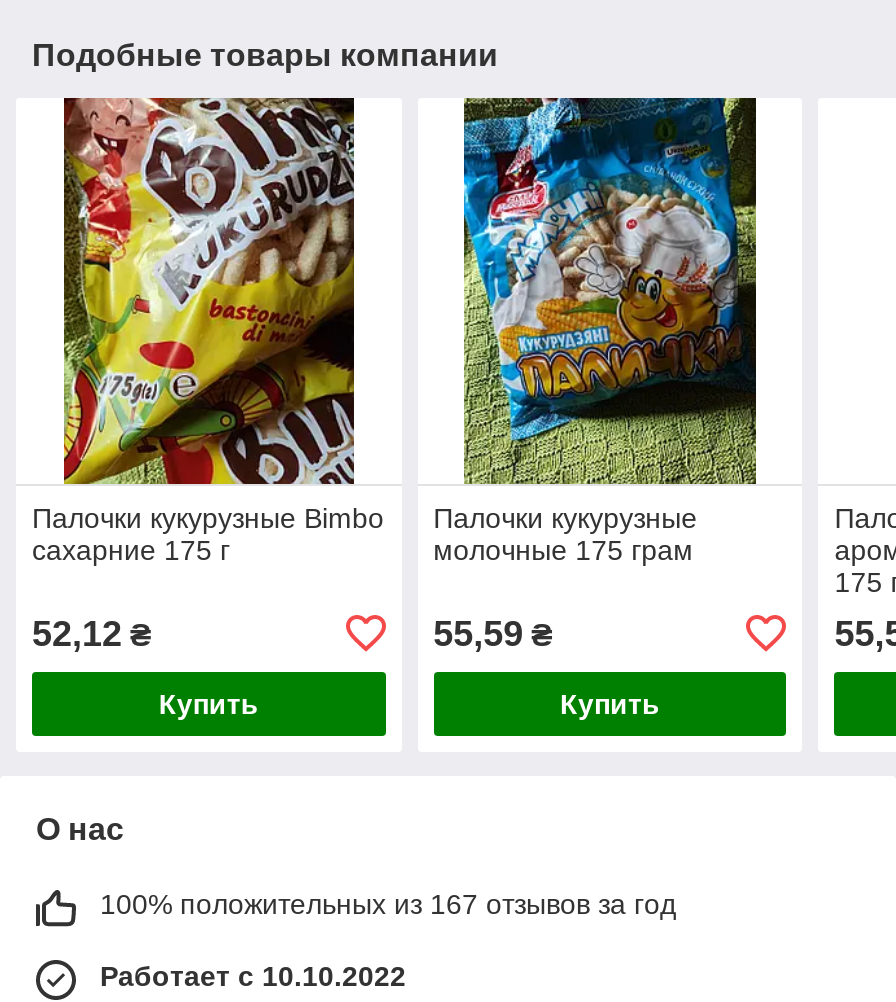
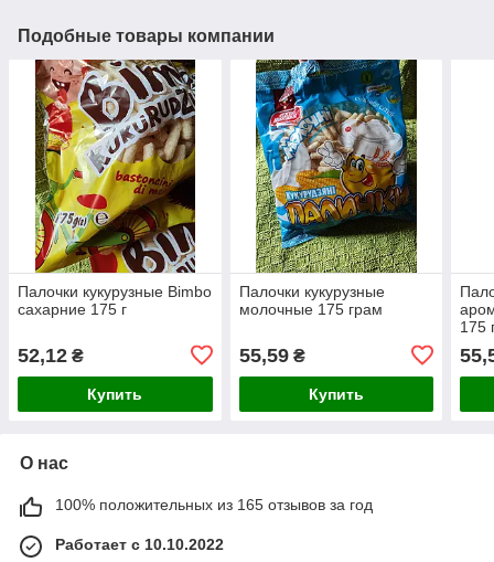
[100,888,676,920] 100% положительных из 167 отзывов за год -> [55,496,373,513] 100% положительных из 165 отзывов за год

